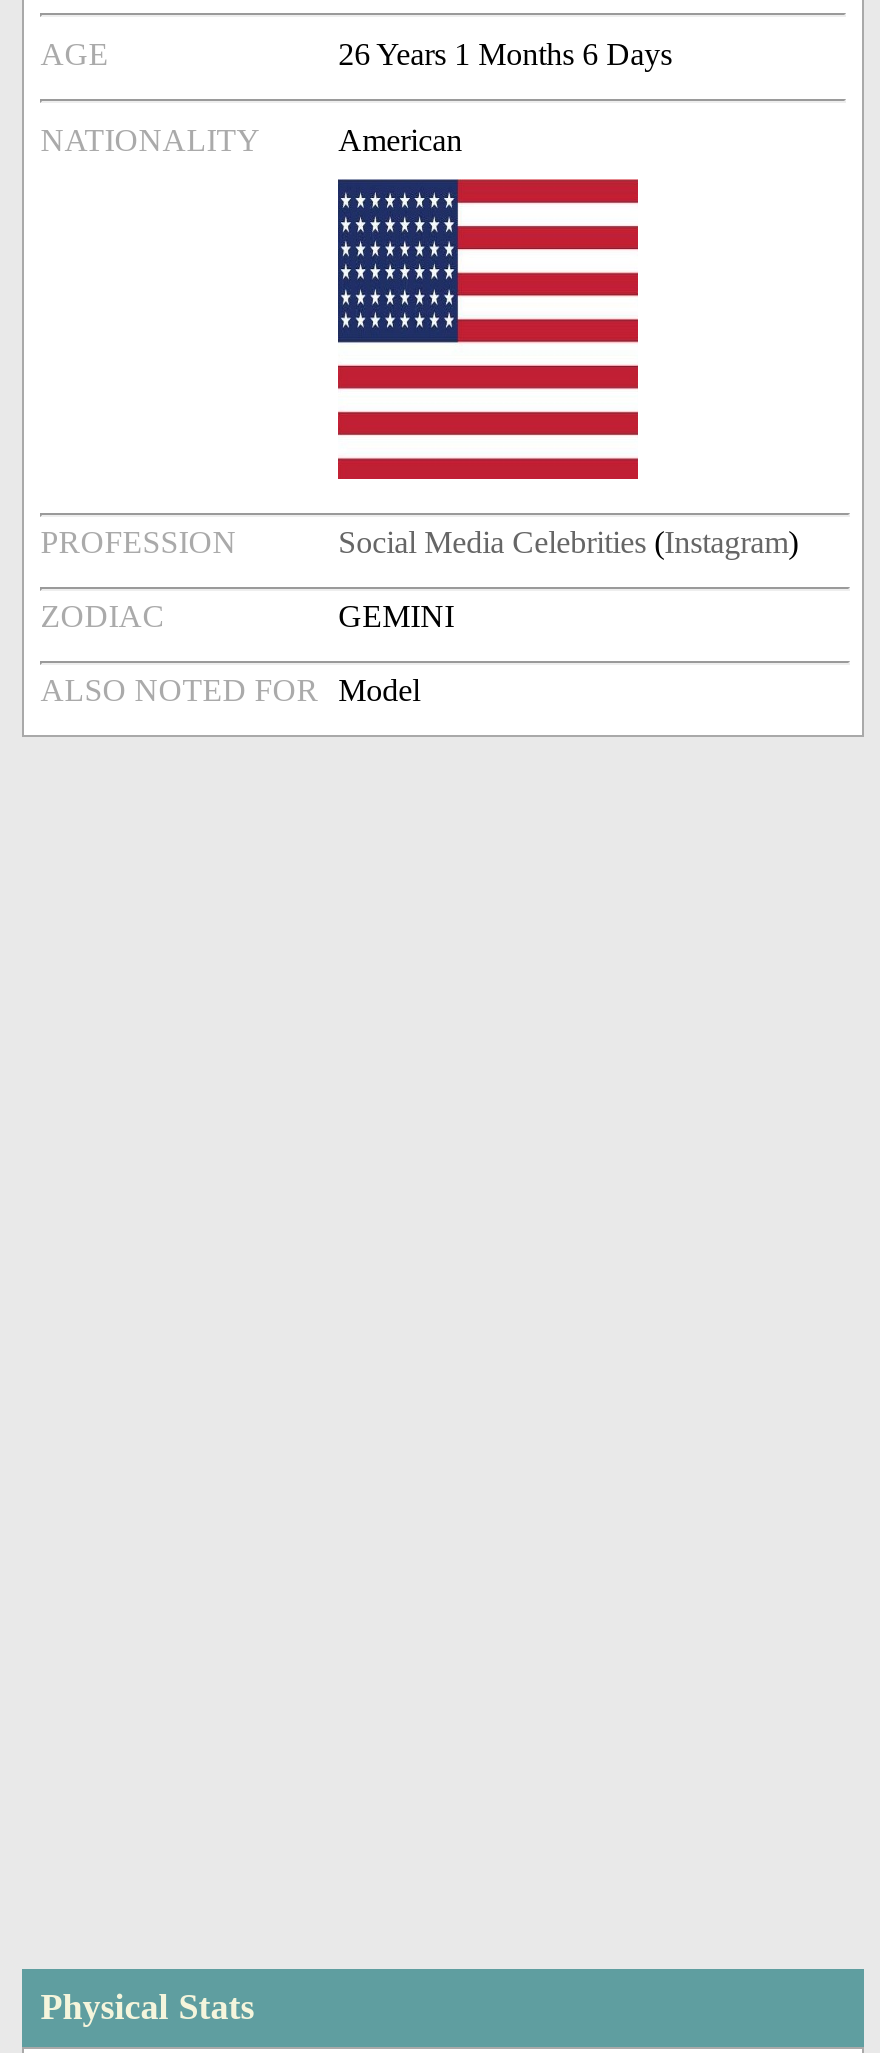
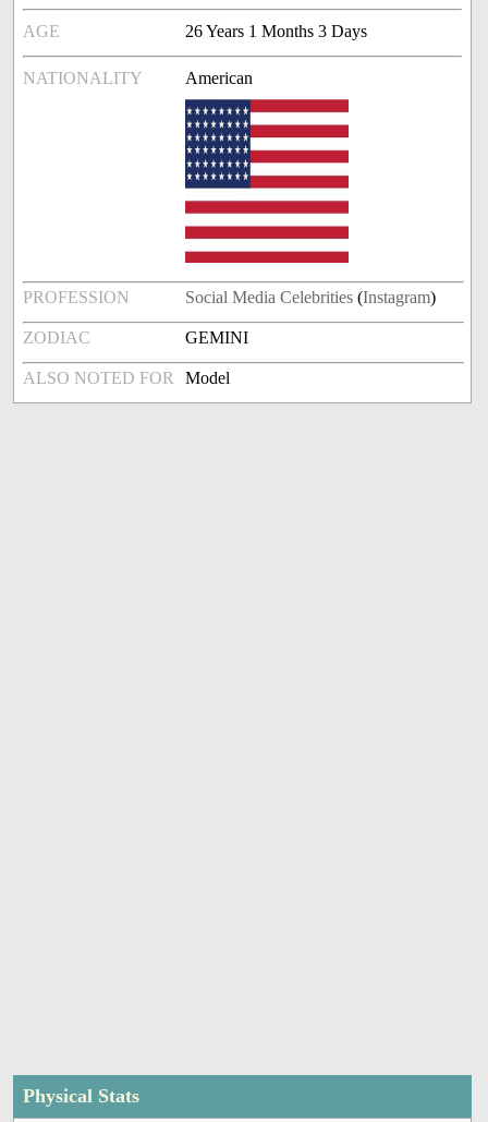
[338,38,672,72] 26 Years 1 Months 6 Days -> [185,22,367,41] 26 Years 1 Months 3 Days

